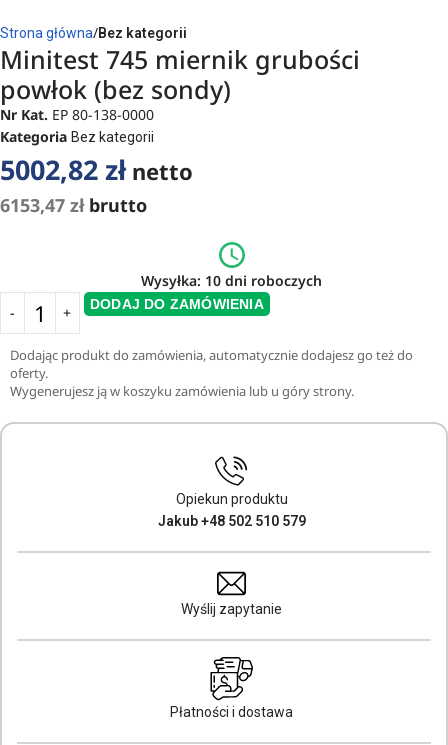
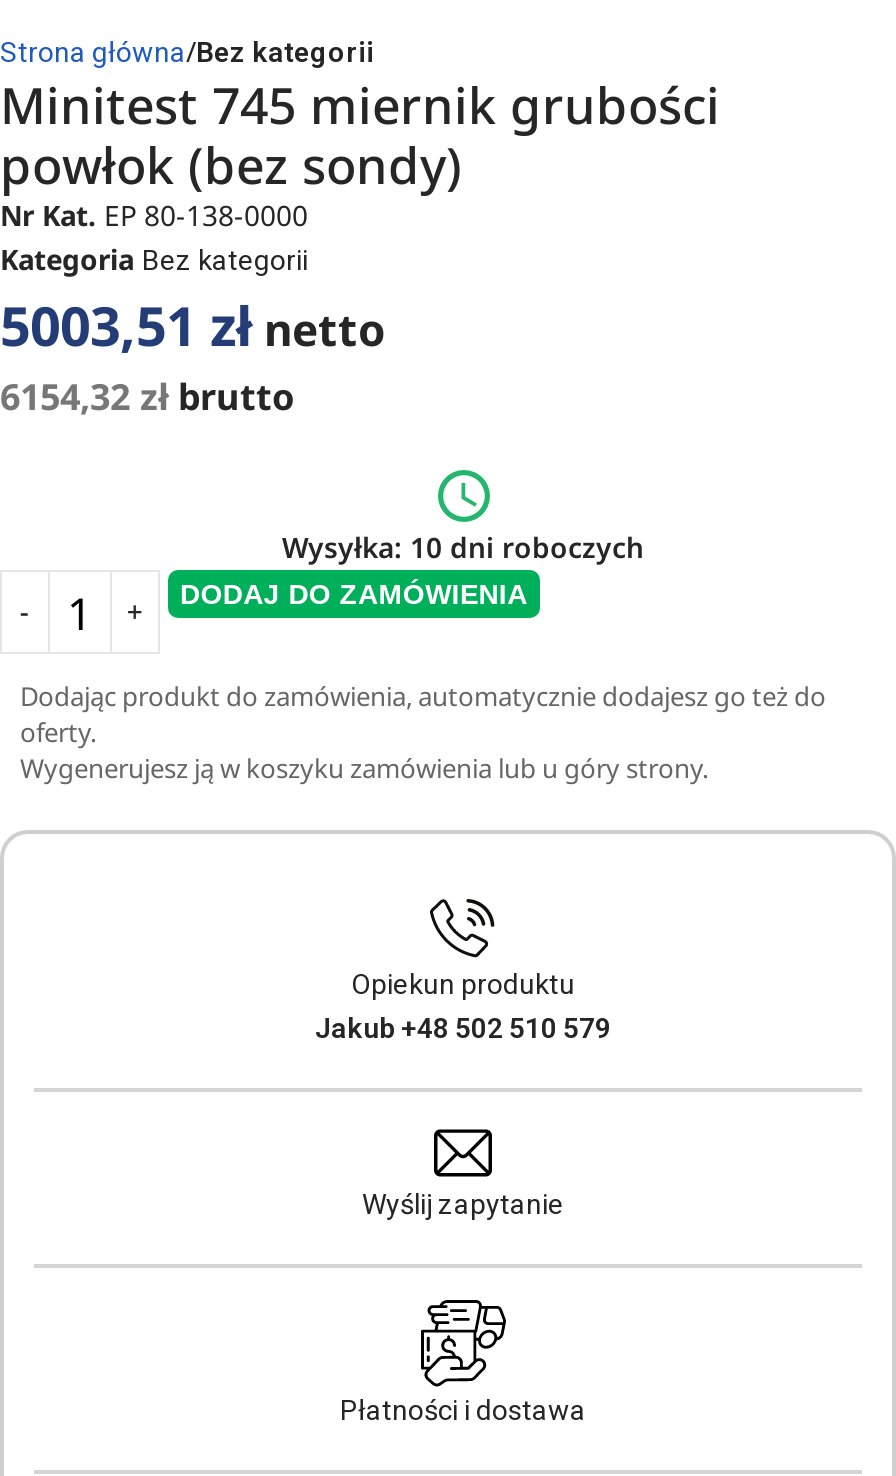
[0,151,193,188] 5002,82 zł netto -> [0,287,386,361] 5003,51 zł netto
[0,193,147,217] 6153,47 zł brutto -> [0,371,294,419] 6154,32 zł brutto

